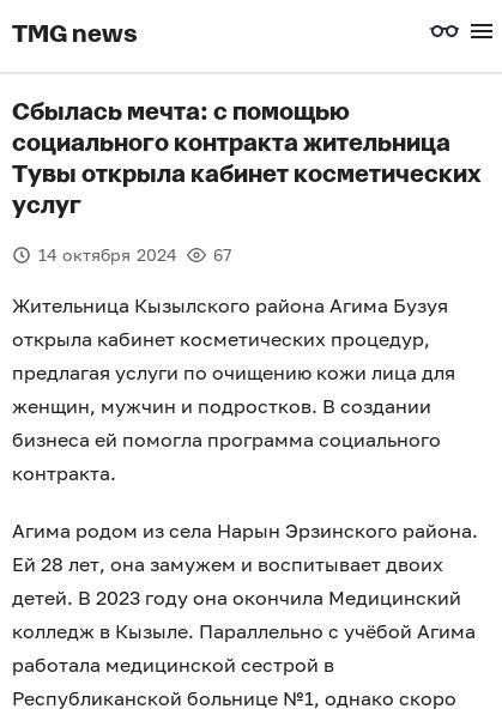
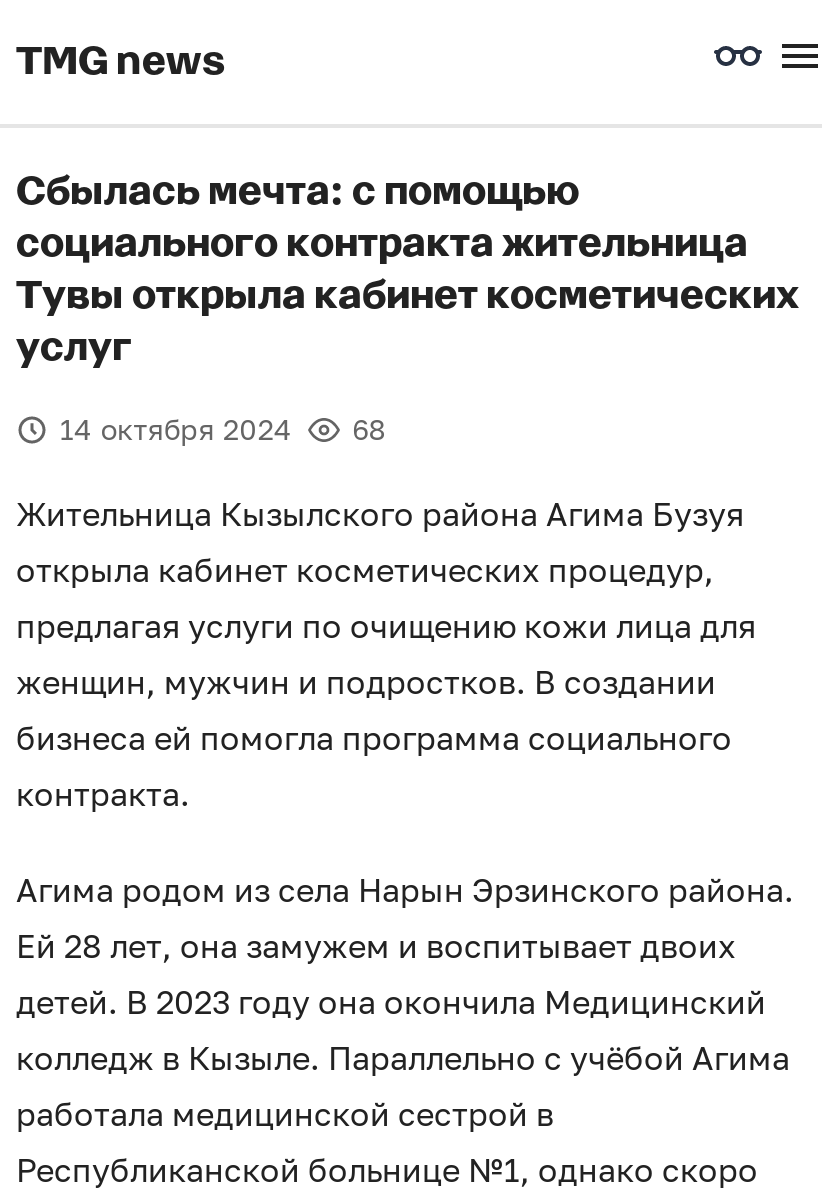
[38,244,232,265] 14 октября 2024 67 -> [60,412,387,446] 14 октября 2024 68

